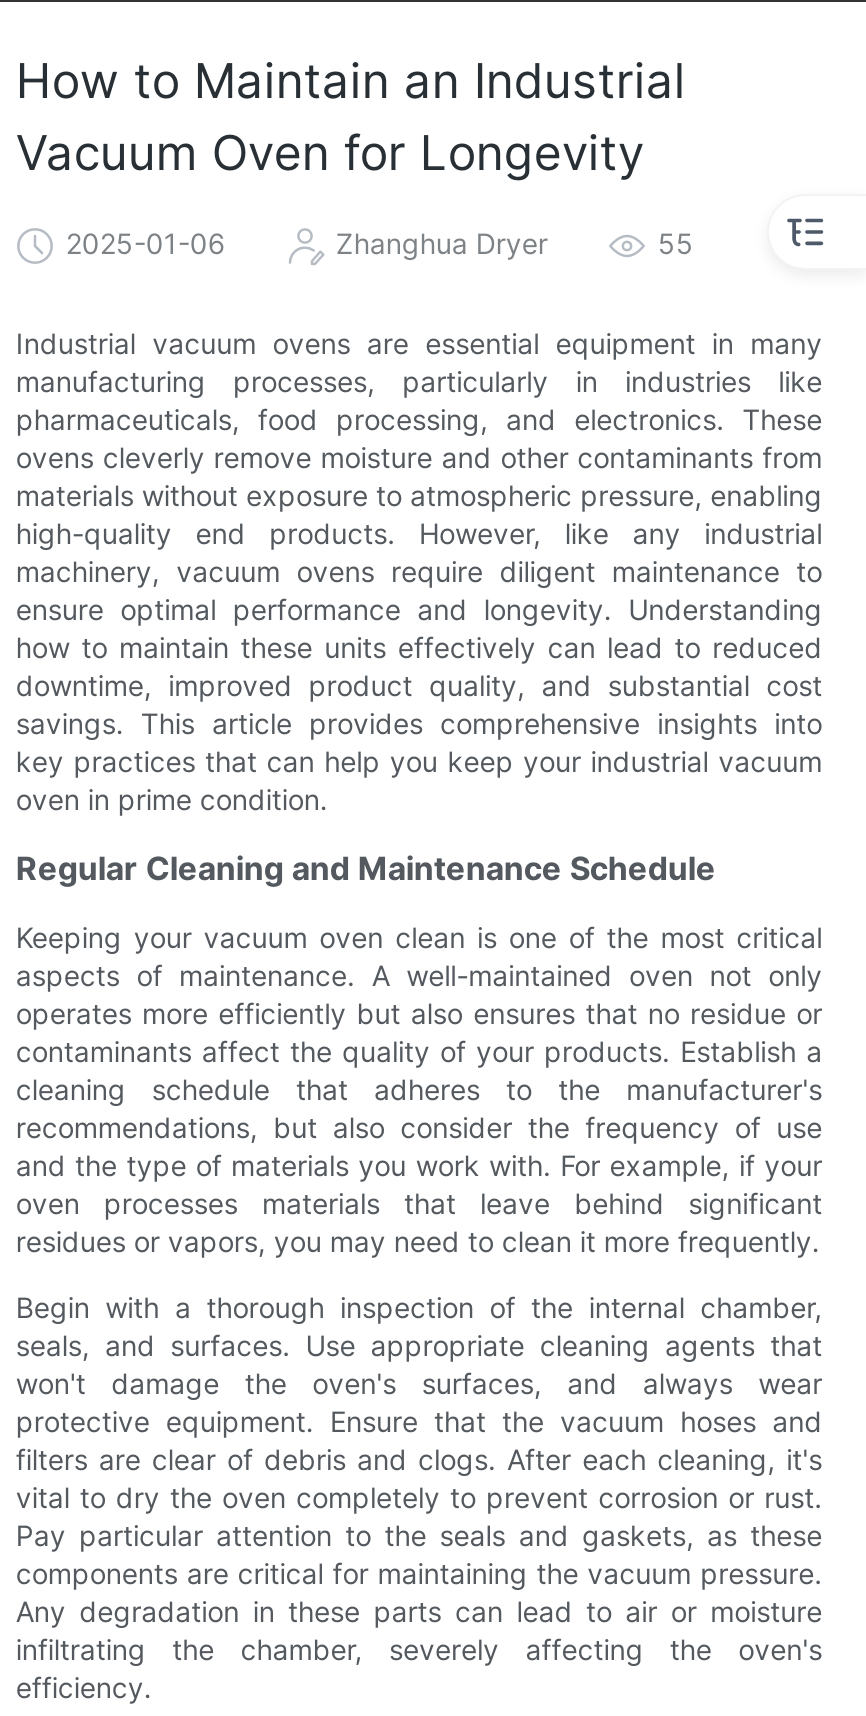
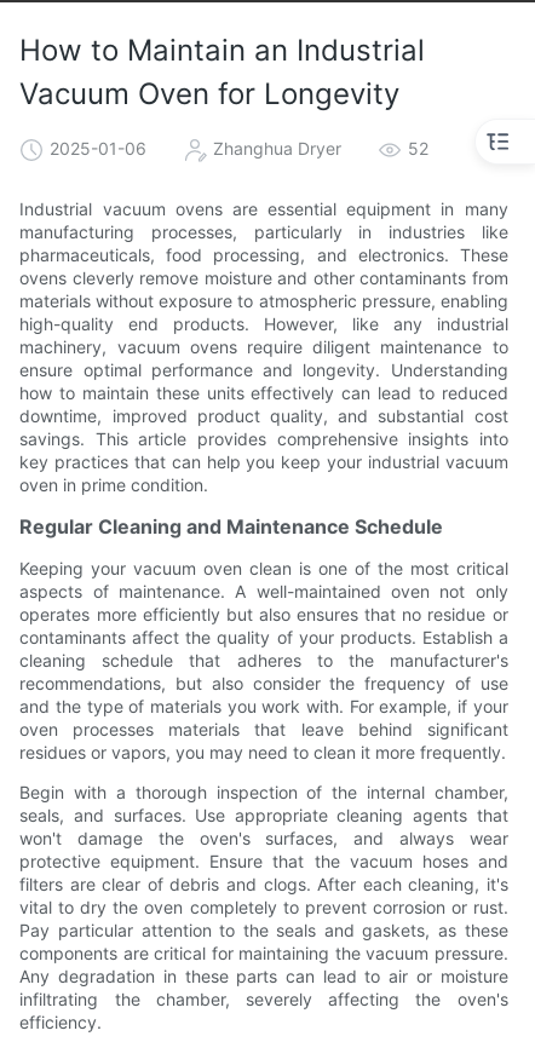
[658,226,694,260] 55 -> [408,138,429,159] 52

